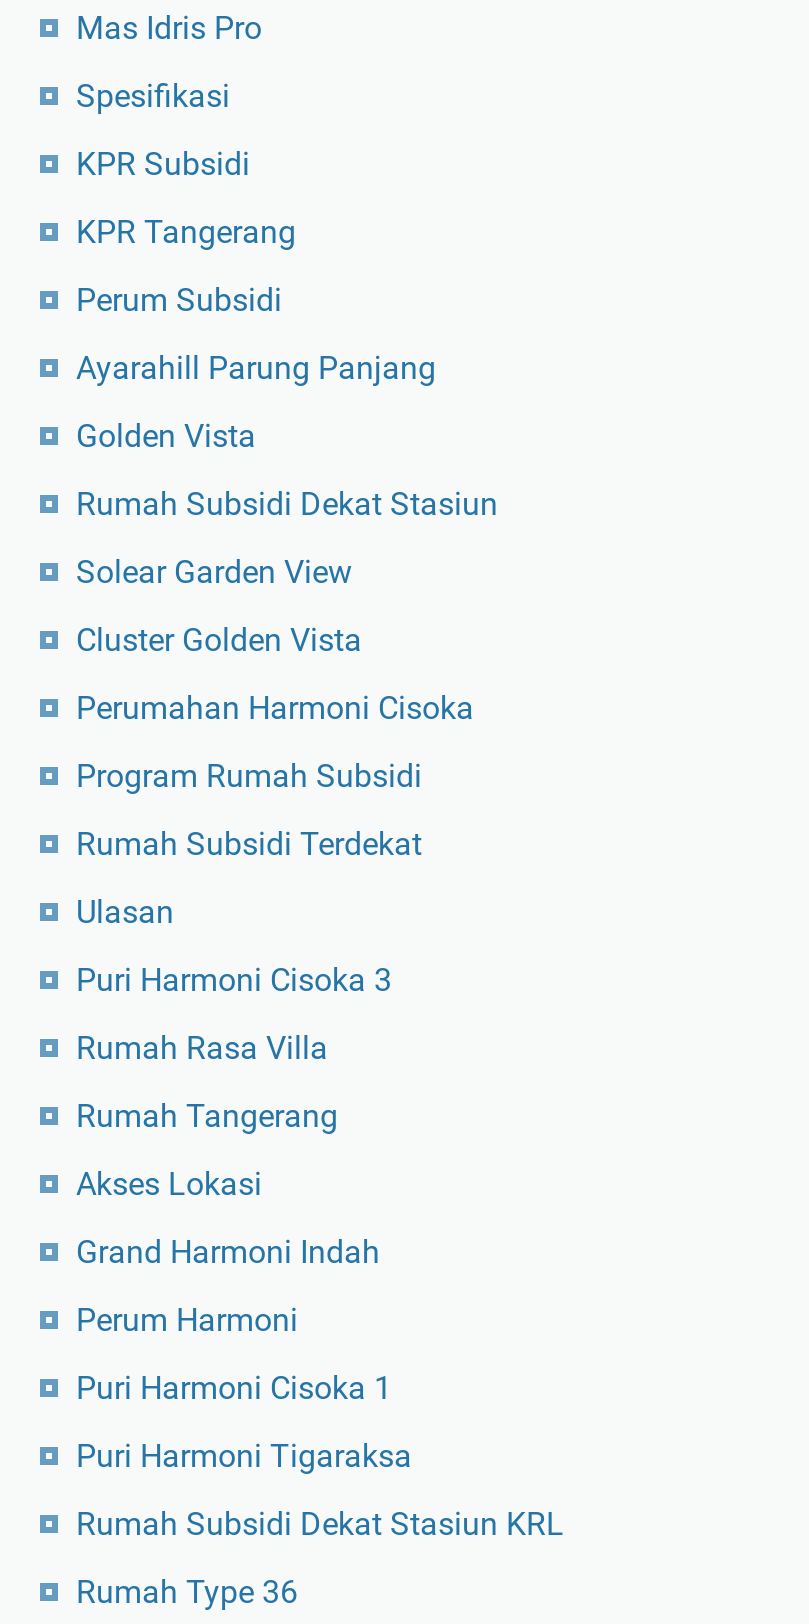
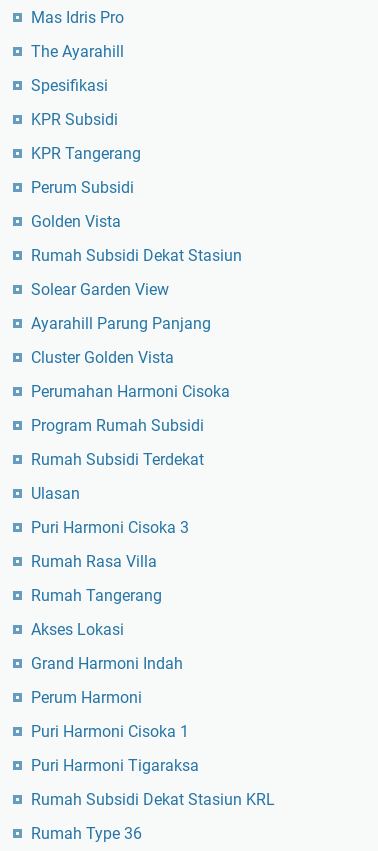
none -> [31,42,124,61] The Ayarahill
moved [76,349,436,387] -> [31,314,211,333]: Ayarahill Parung Panjang

